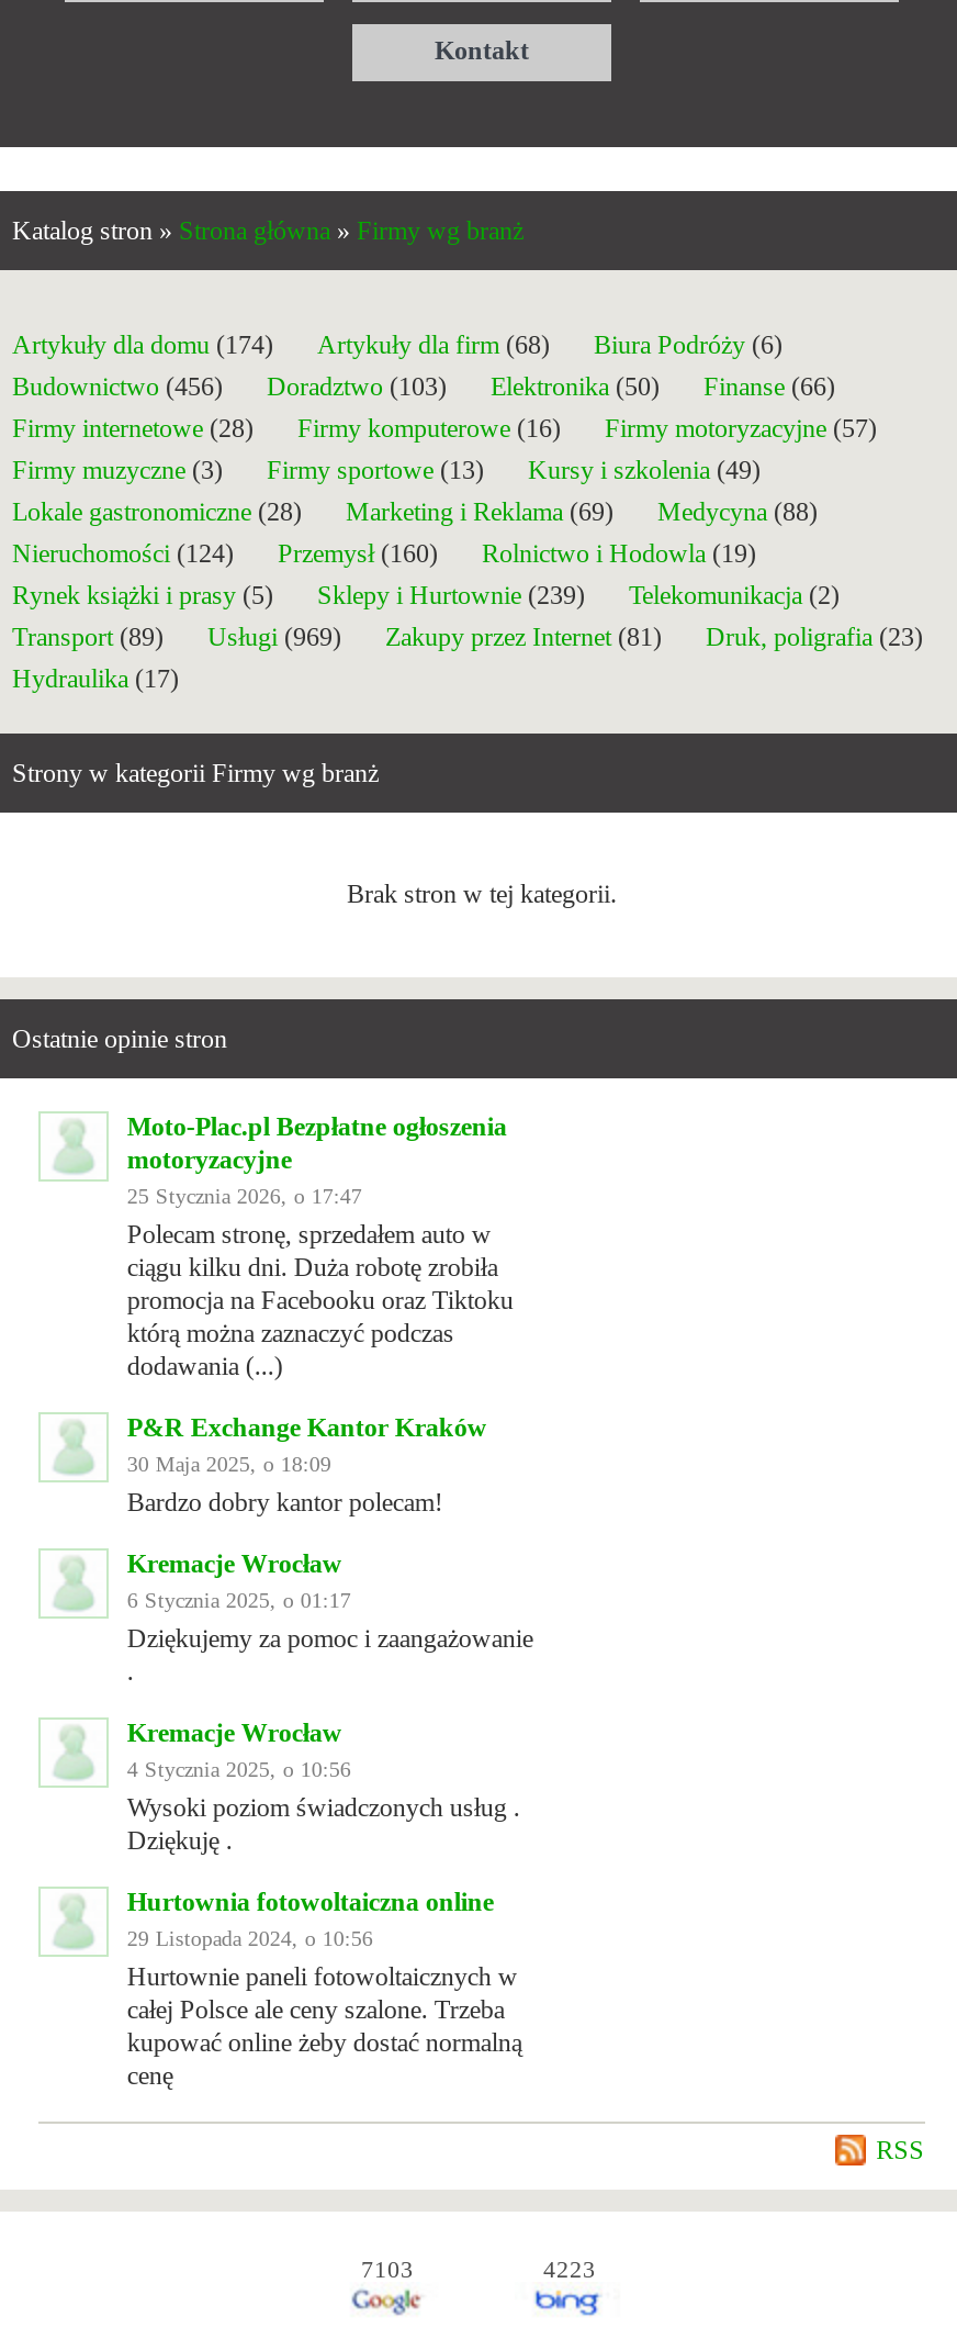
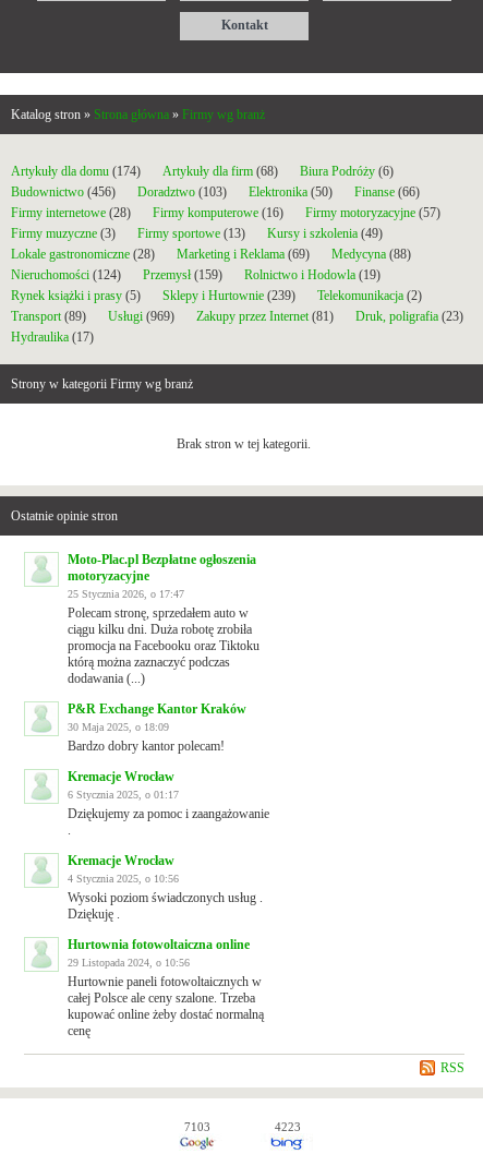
[12,537,756,568] Nieruchomości (124) Przemysł (160) Rolnictwo i Hodowla (19) -> [11,267,381,282] Nieruchomości (124) Przemysł (159) Rolnictwo i Hodowla (19)

